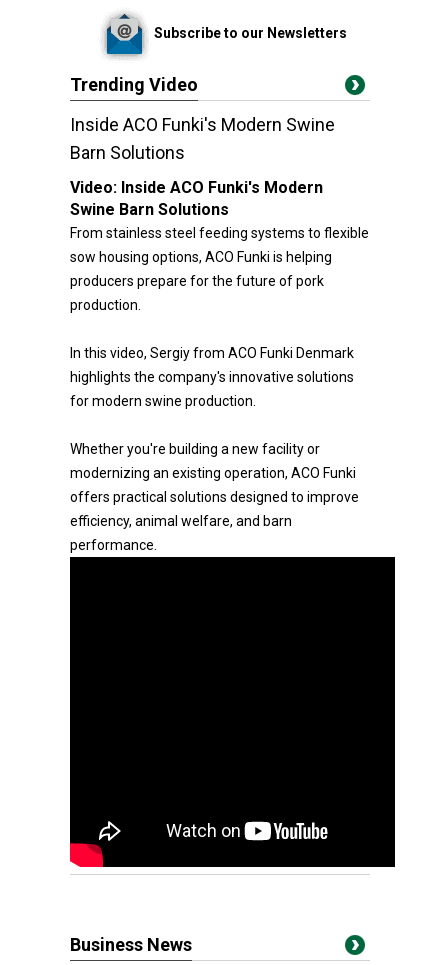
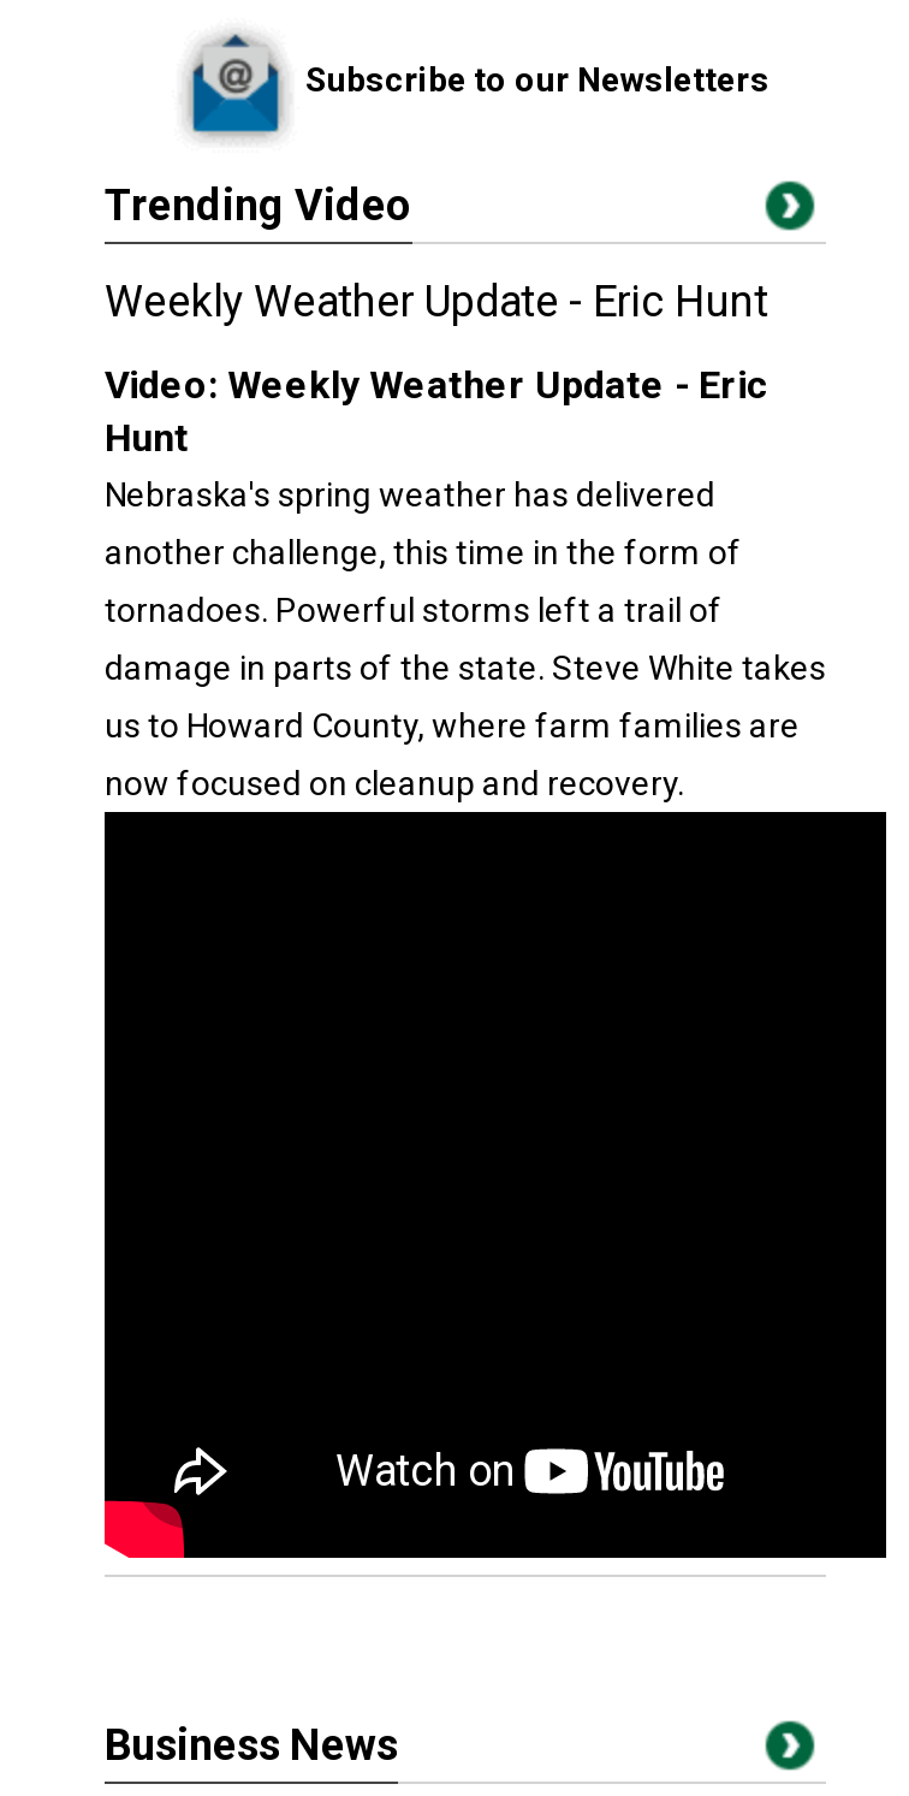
[70,114,369,553] Inside ACO Funki's Modern Swine | Barn Solutions | Video: Inside ACO Funki's Modern | Swine Barn Solutions | From stainless steel feeding systems to flexible | sow housing options, ACO Funki is helping | producers prepare for the future of pork | production. | In this video, Sergiy from ACO Funki Denmark | highlights the company's innovative solutions | for modern swine production. | Whether you're building a new facility or | modernizing an existing operation, ACO Funki | offers practical solutions designed to improve | efficiency, animal welfare, and barn | performance. -> [105,275,826,802] Weekly Weather Update - Eric Hunt | Video: Weekly Weather Update - Eric | Hunt | Nebraska's spring weather has delivered | another challenge, this time in the form of | tornadoes. Powerful storms left a trail of | damage in parts of the state. Steve White takes | us to Howard County, where farm families are | now focused on cleanup and recovery.

